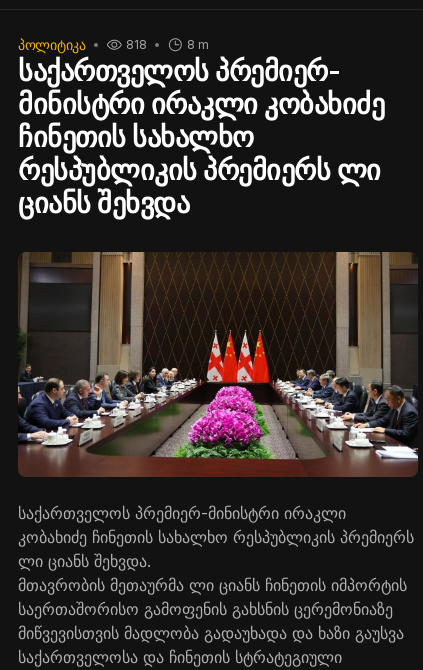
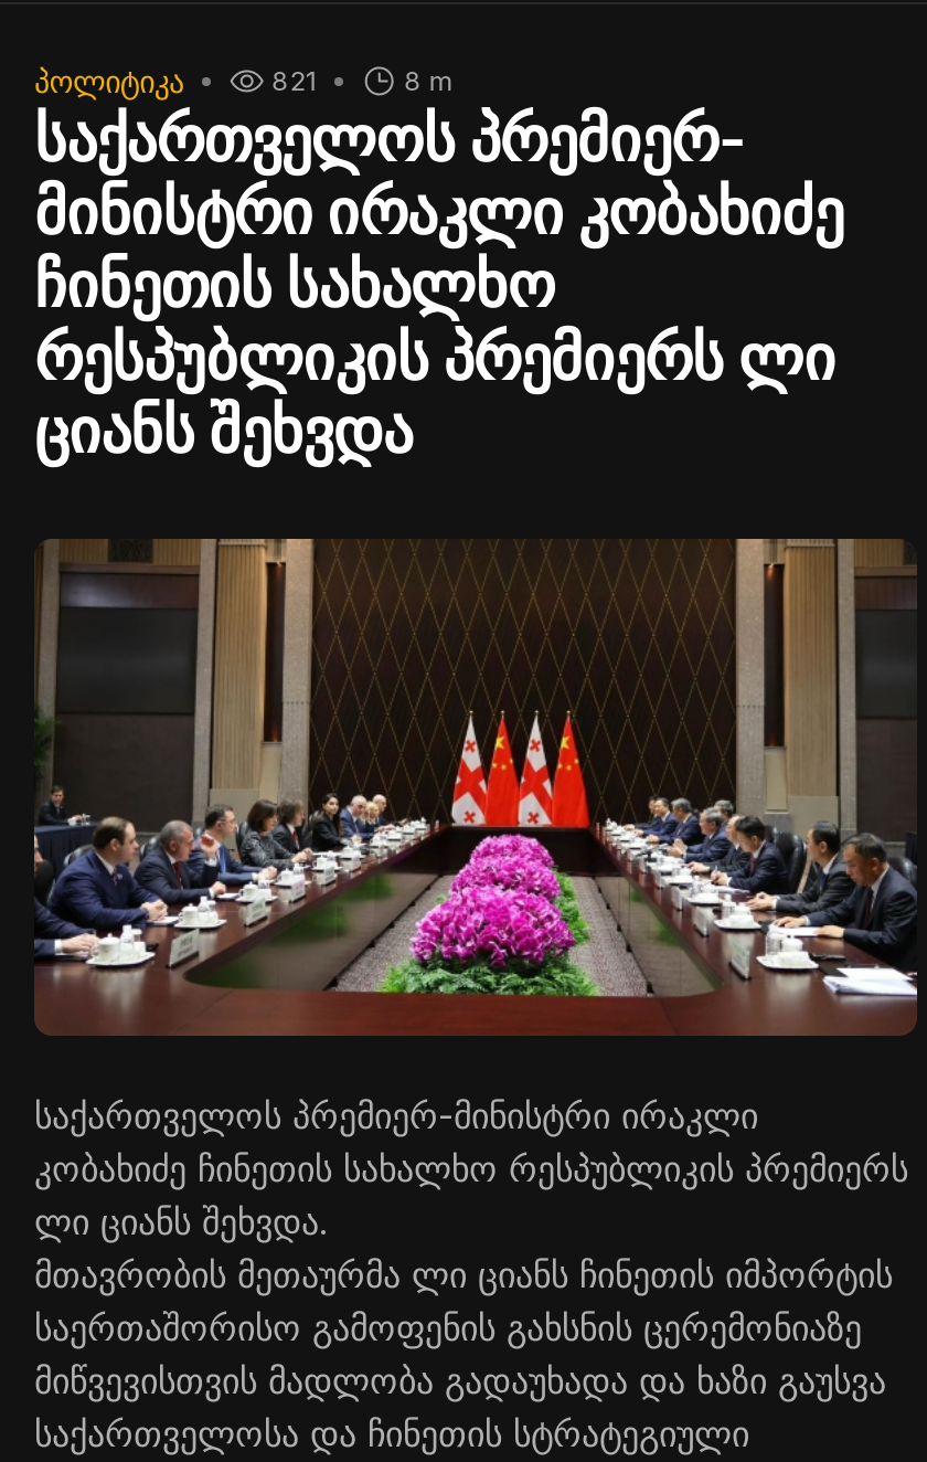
[126,36,147,51] 818 -> [272,63,316,96] 821

